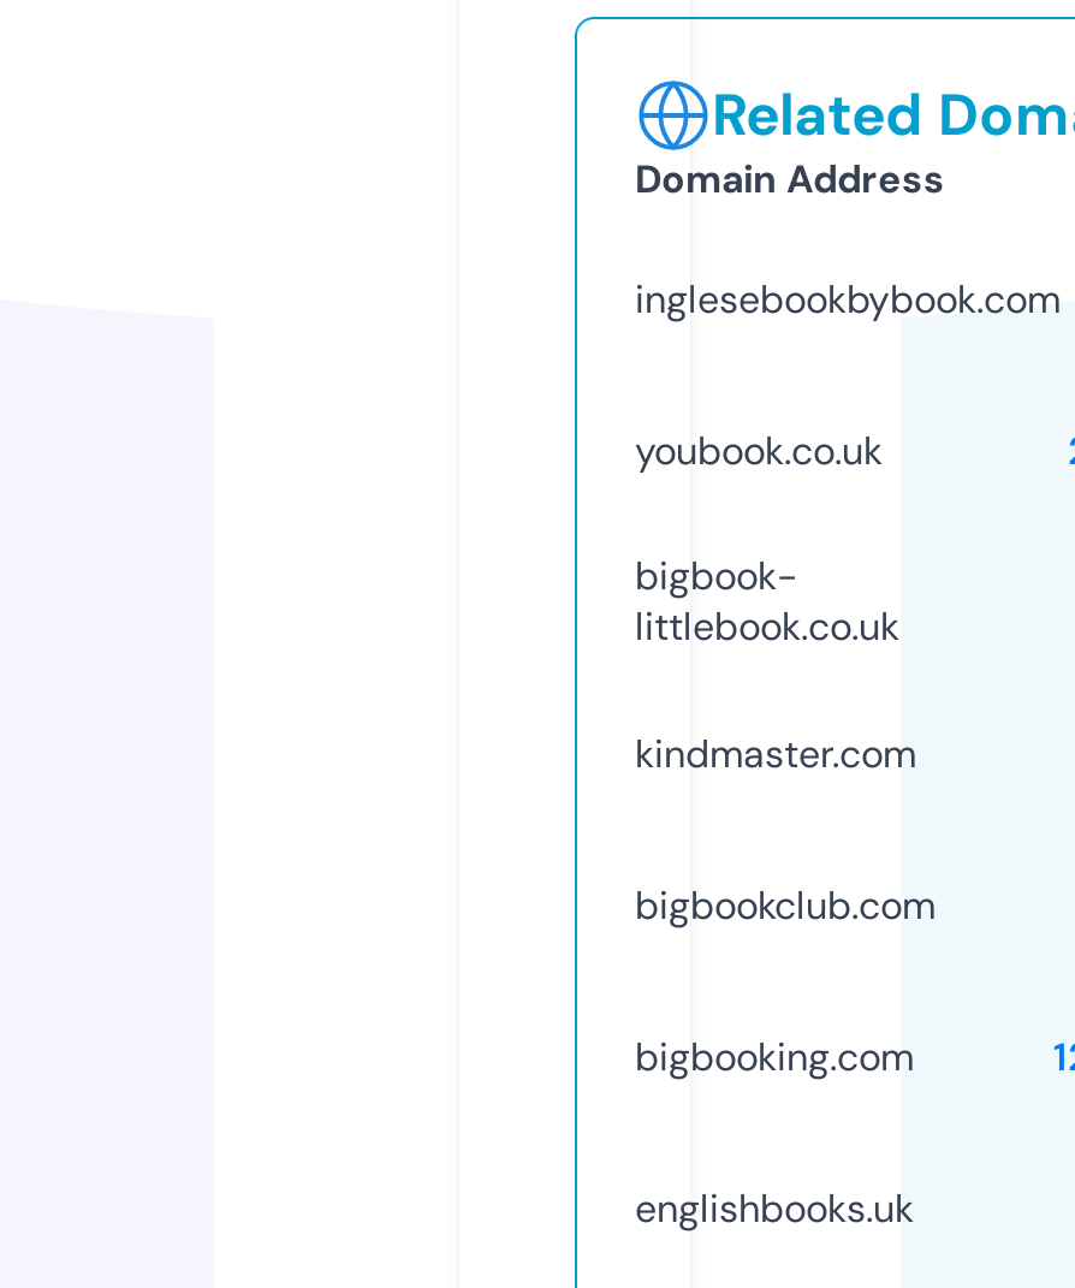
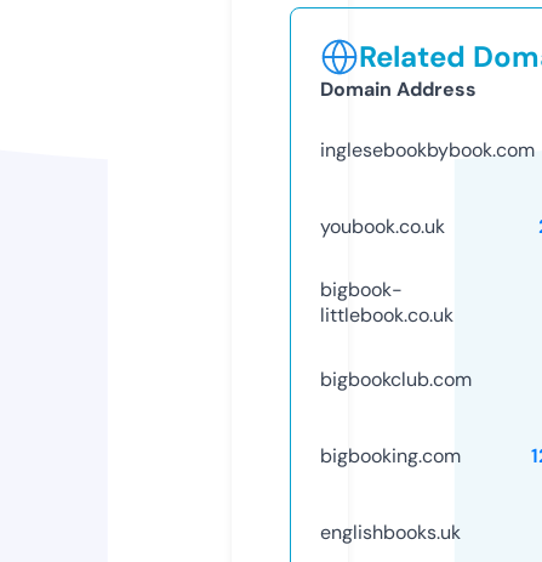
[635,728,916,779] kindmaster.com -> none

